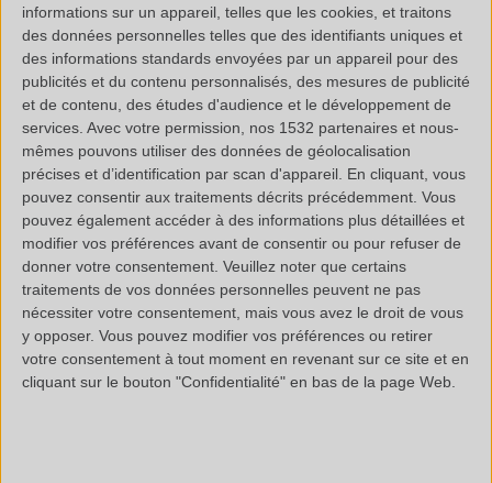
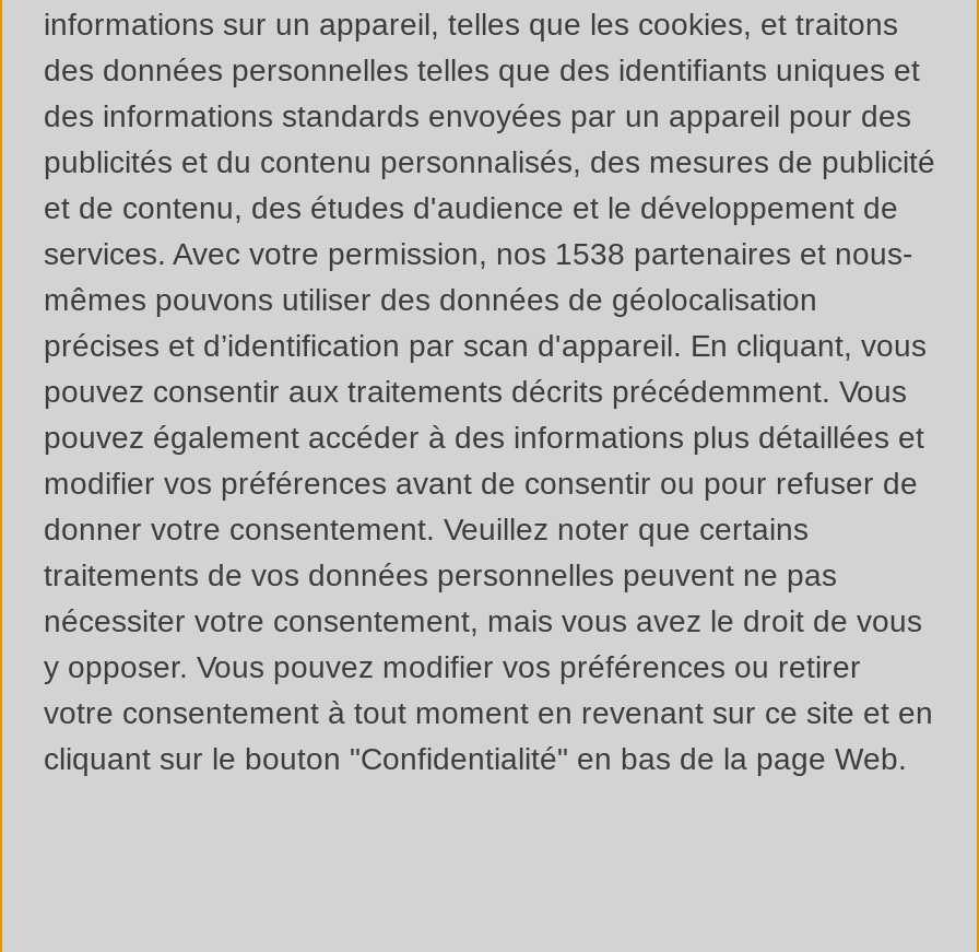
[22,119,459,137] services. Avec votre permission, nos 1532 partenaires et nous- -> [44,237,913,272] services. Avec votre permission, nos 1538 partenaires et nous-

